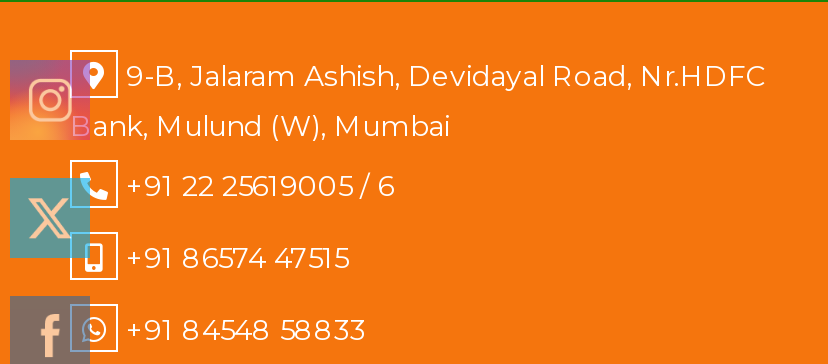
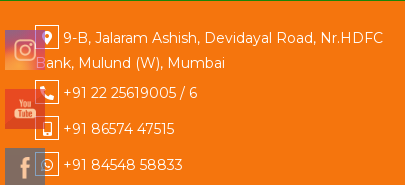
[8,176,104,268] [image] -> [5,89,45,129] [image]

